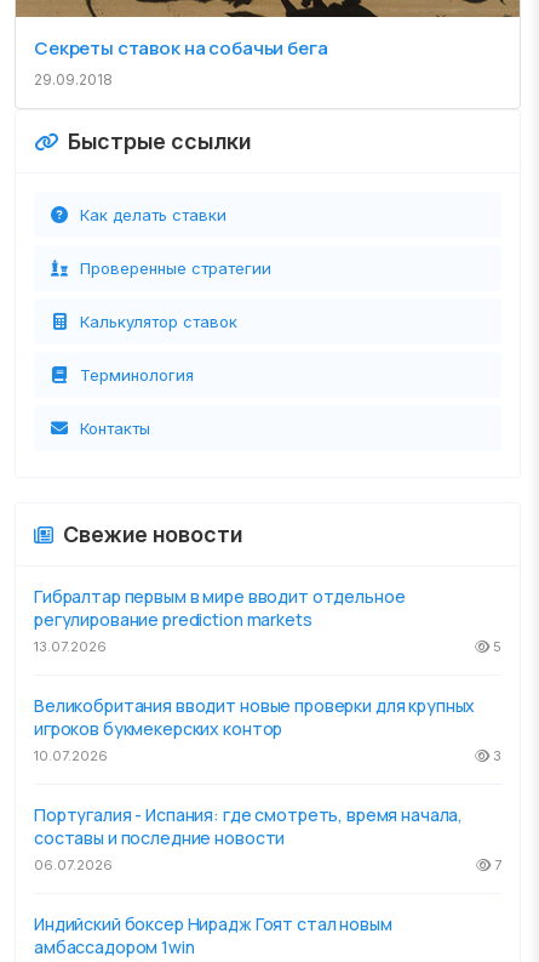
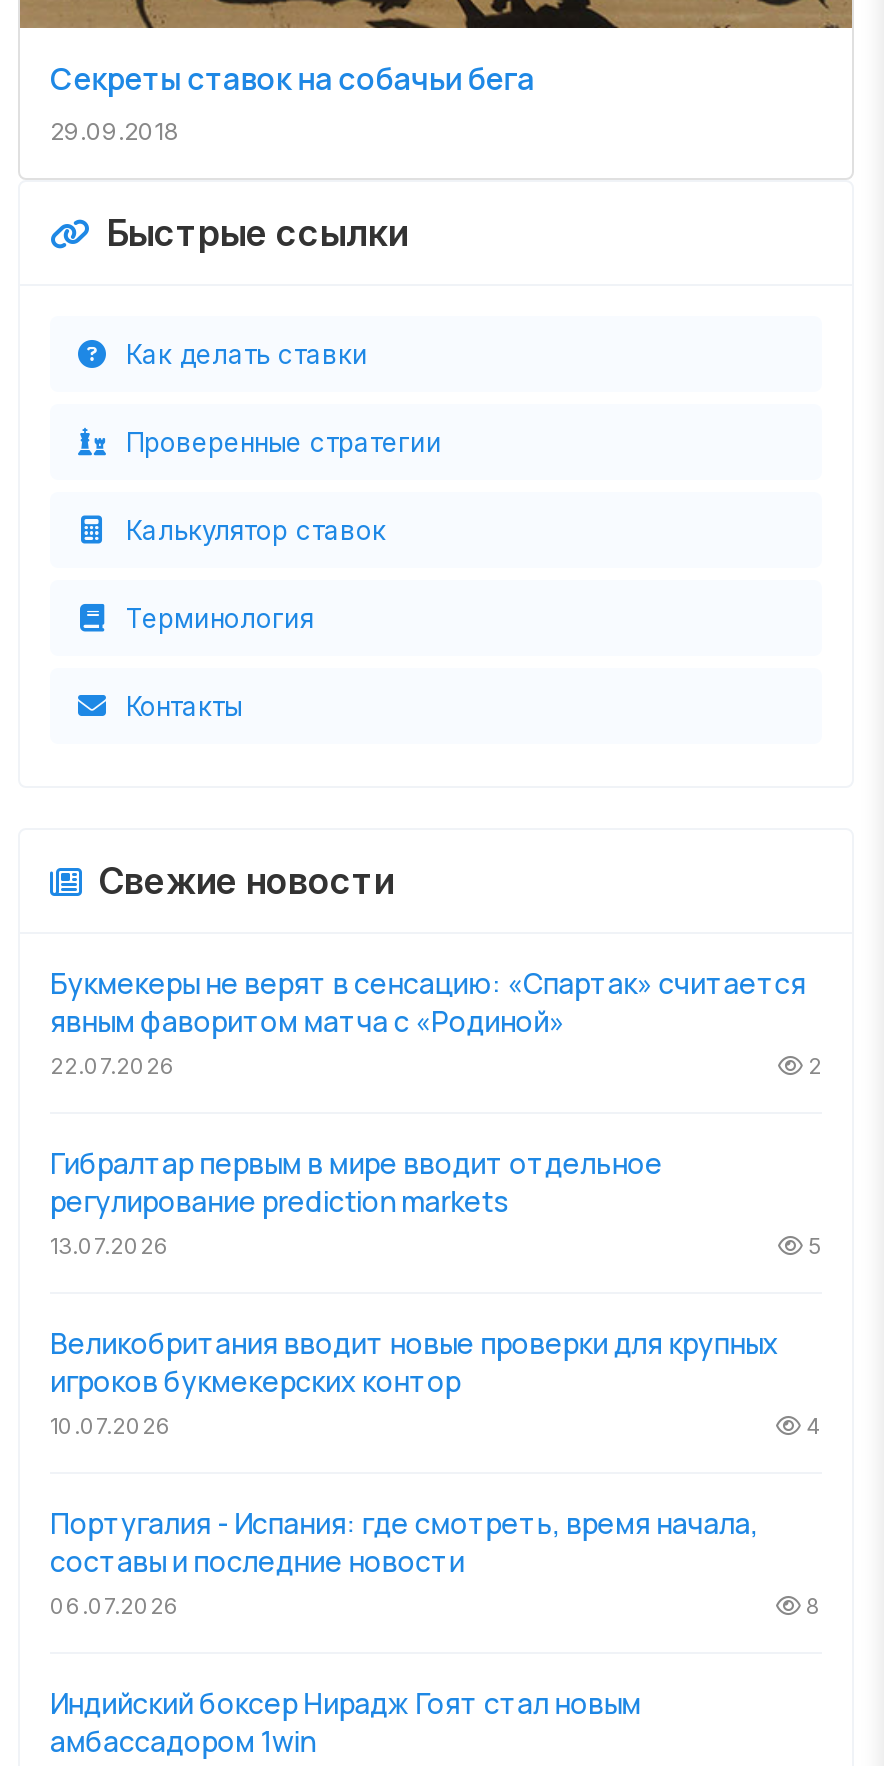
none -> [50,964,822,1080] Букмекеры не верят в сенсацию: «Спартак» считается | явным фаворитом матча с «Родиной» | 22.07.2026 | 2
[489,747,501,764] 3 -> [800,1412,822,1440] 4
[491,856,501,873] 7 -> [800,1592,822,1620] 8

